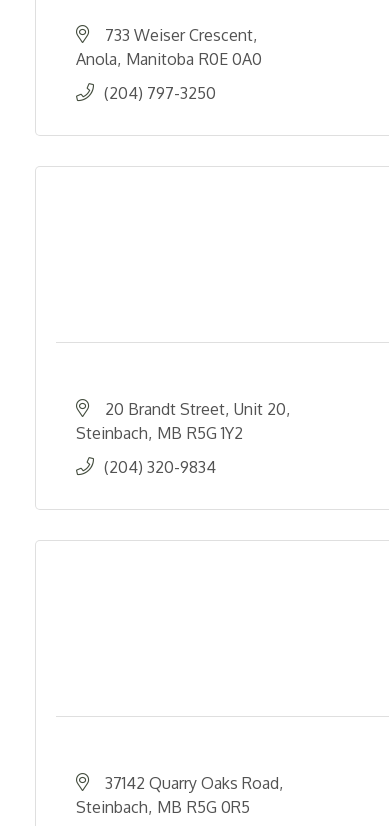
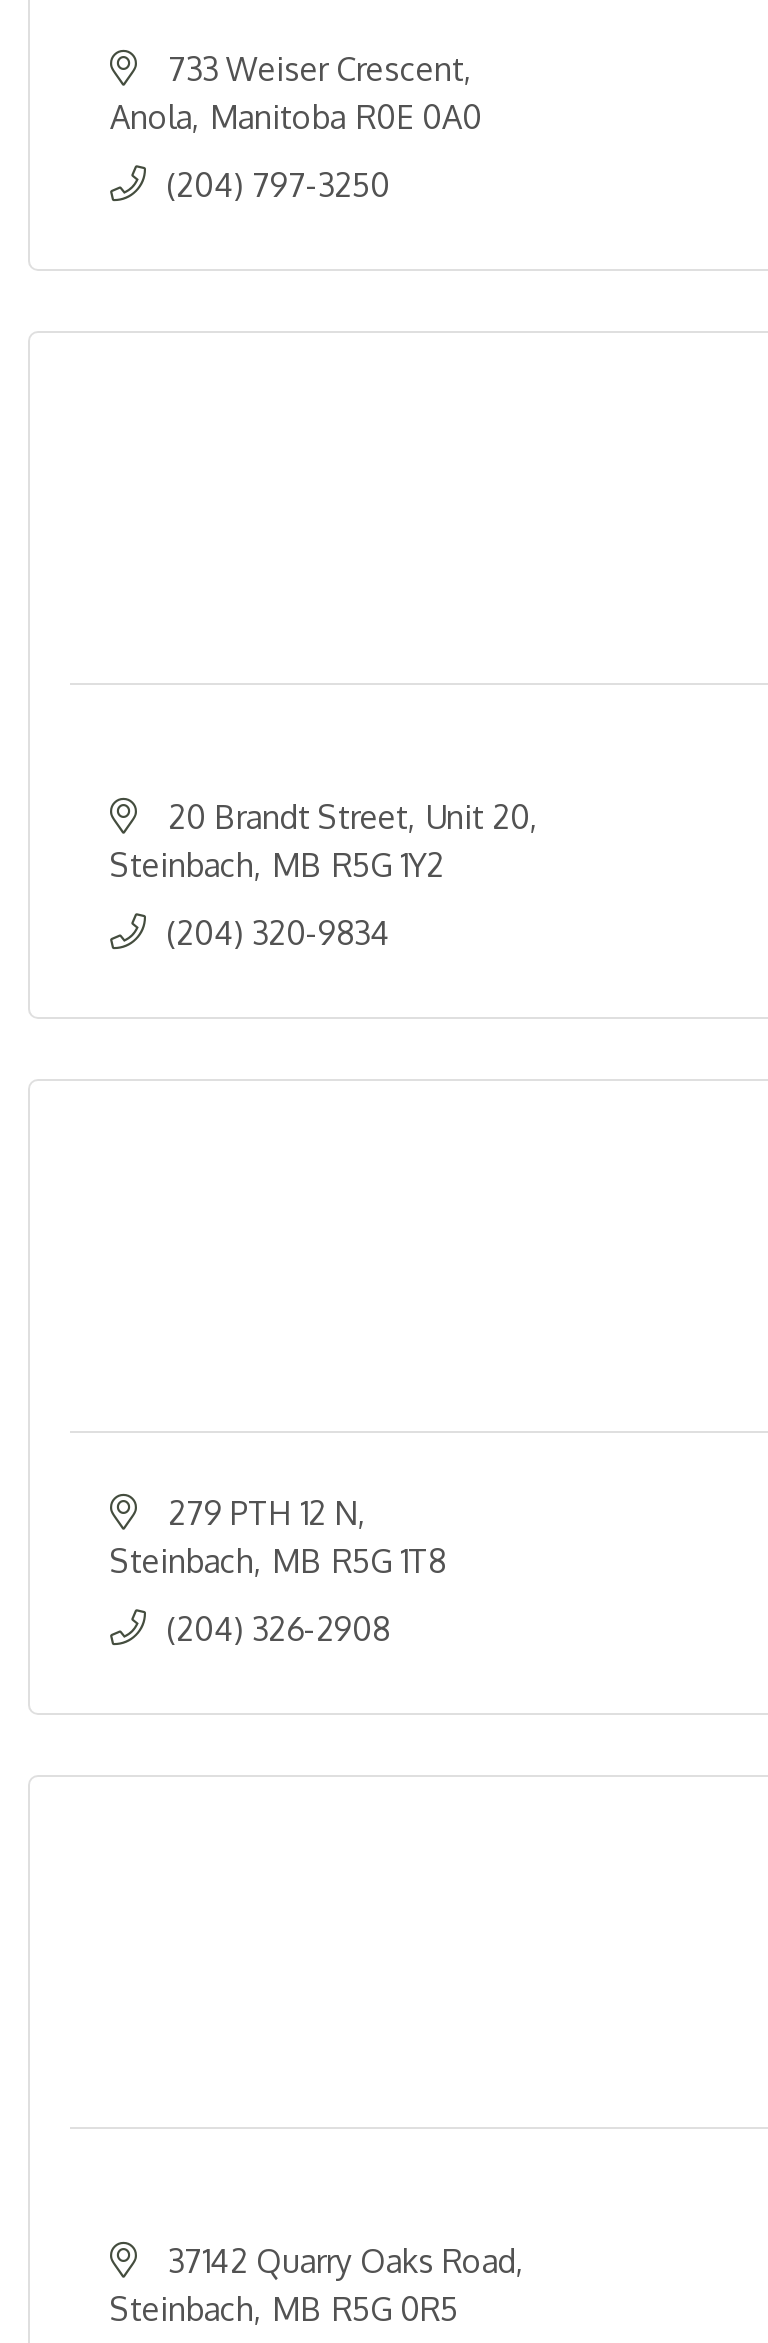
none -> [110,1493,446,1649] 279 PTH 12 N | Steinbach MB R5G 1T8 | (204) 326-2908

